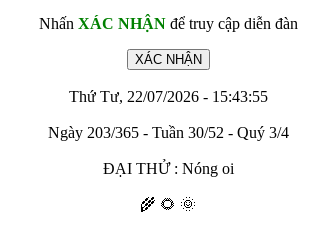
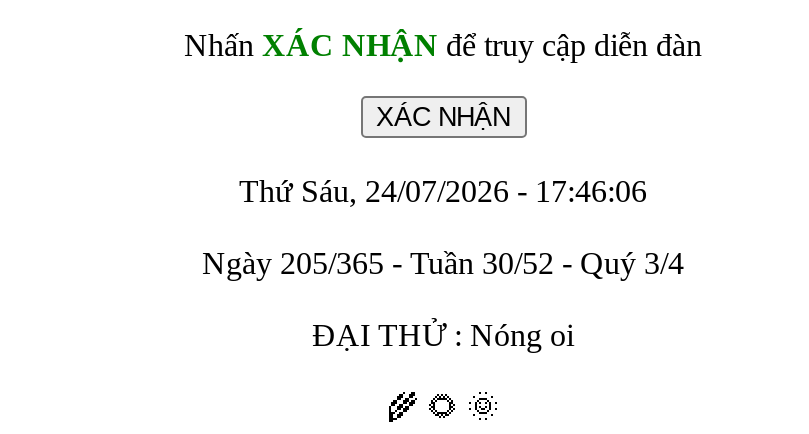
[68,88,267,105] Thứ Tư, 22/07/2026 - 15:43:55 -> [239,174,647,208] Thứ Sáu, 24/07/2026 - 17:46:06
[47,124,288,141] Ngày 203/365 - Tuần 30/52 - Quý 3/4 -> [202,246,684,280] Ngày 205/365 - Tuần 30/52 - Quý 3/4

